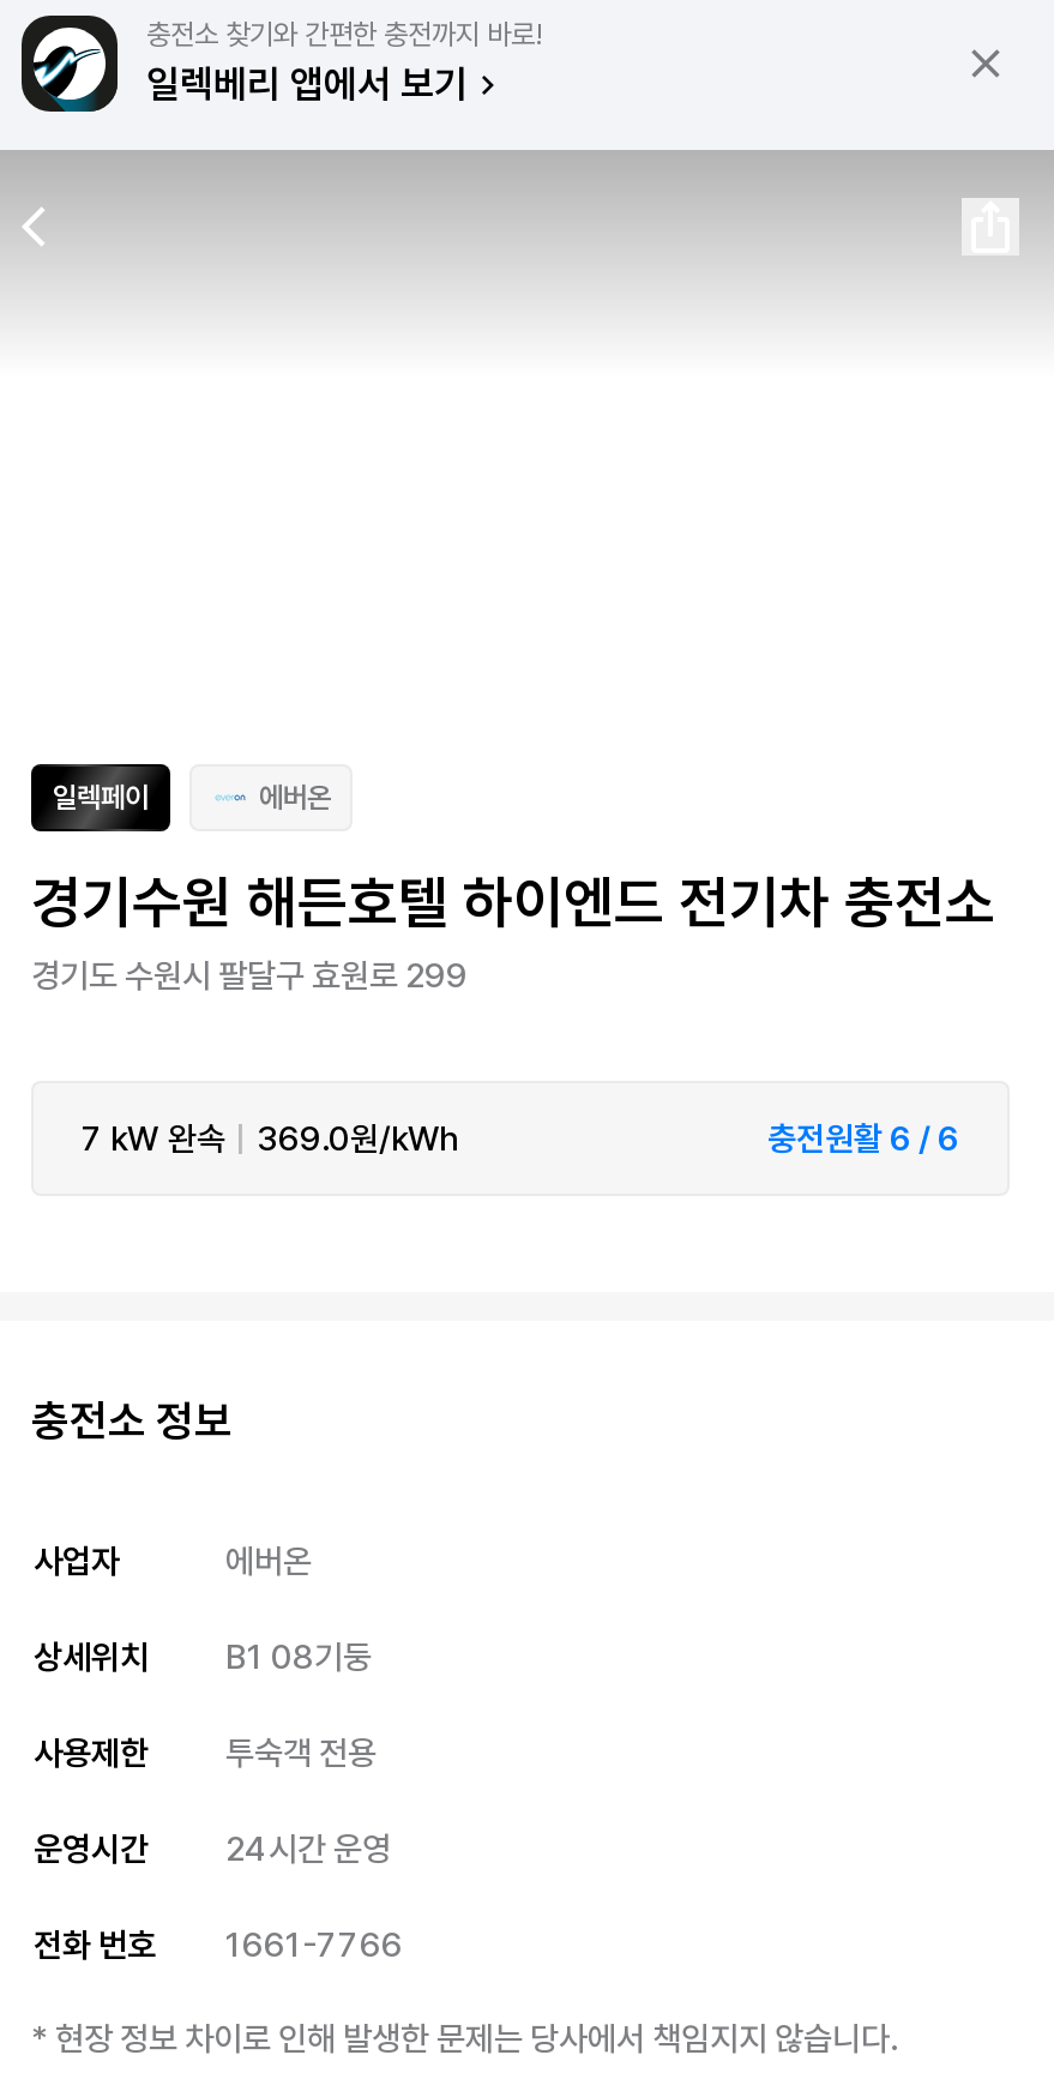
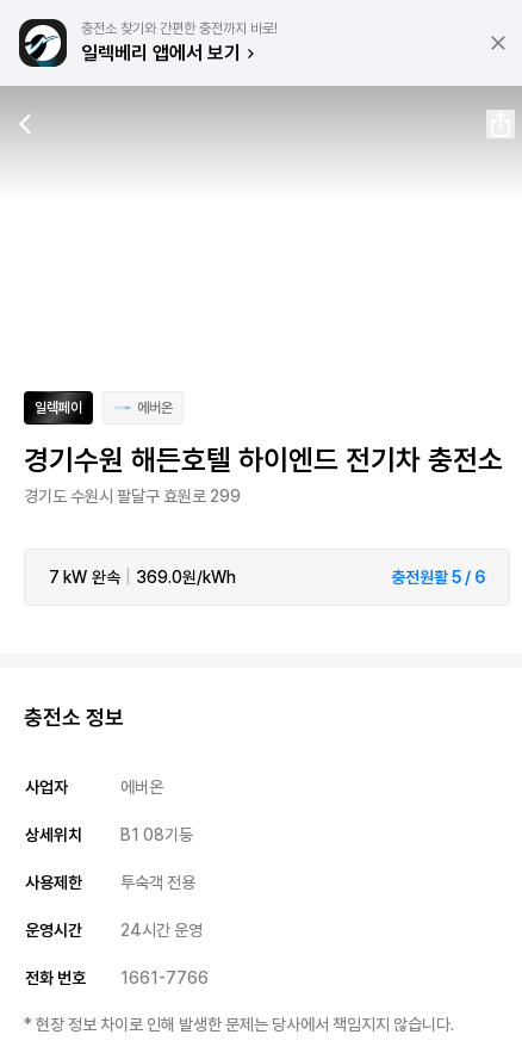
[767,1119,959,1158] 충전원활 6 / 6 -> [391,568,485,587] 충전원활 5 / 6

